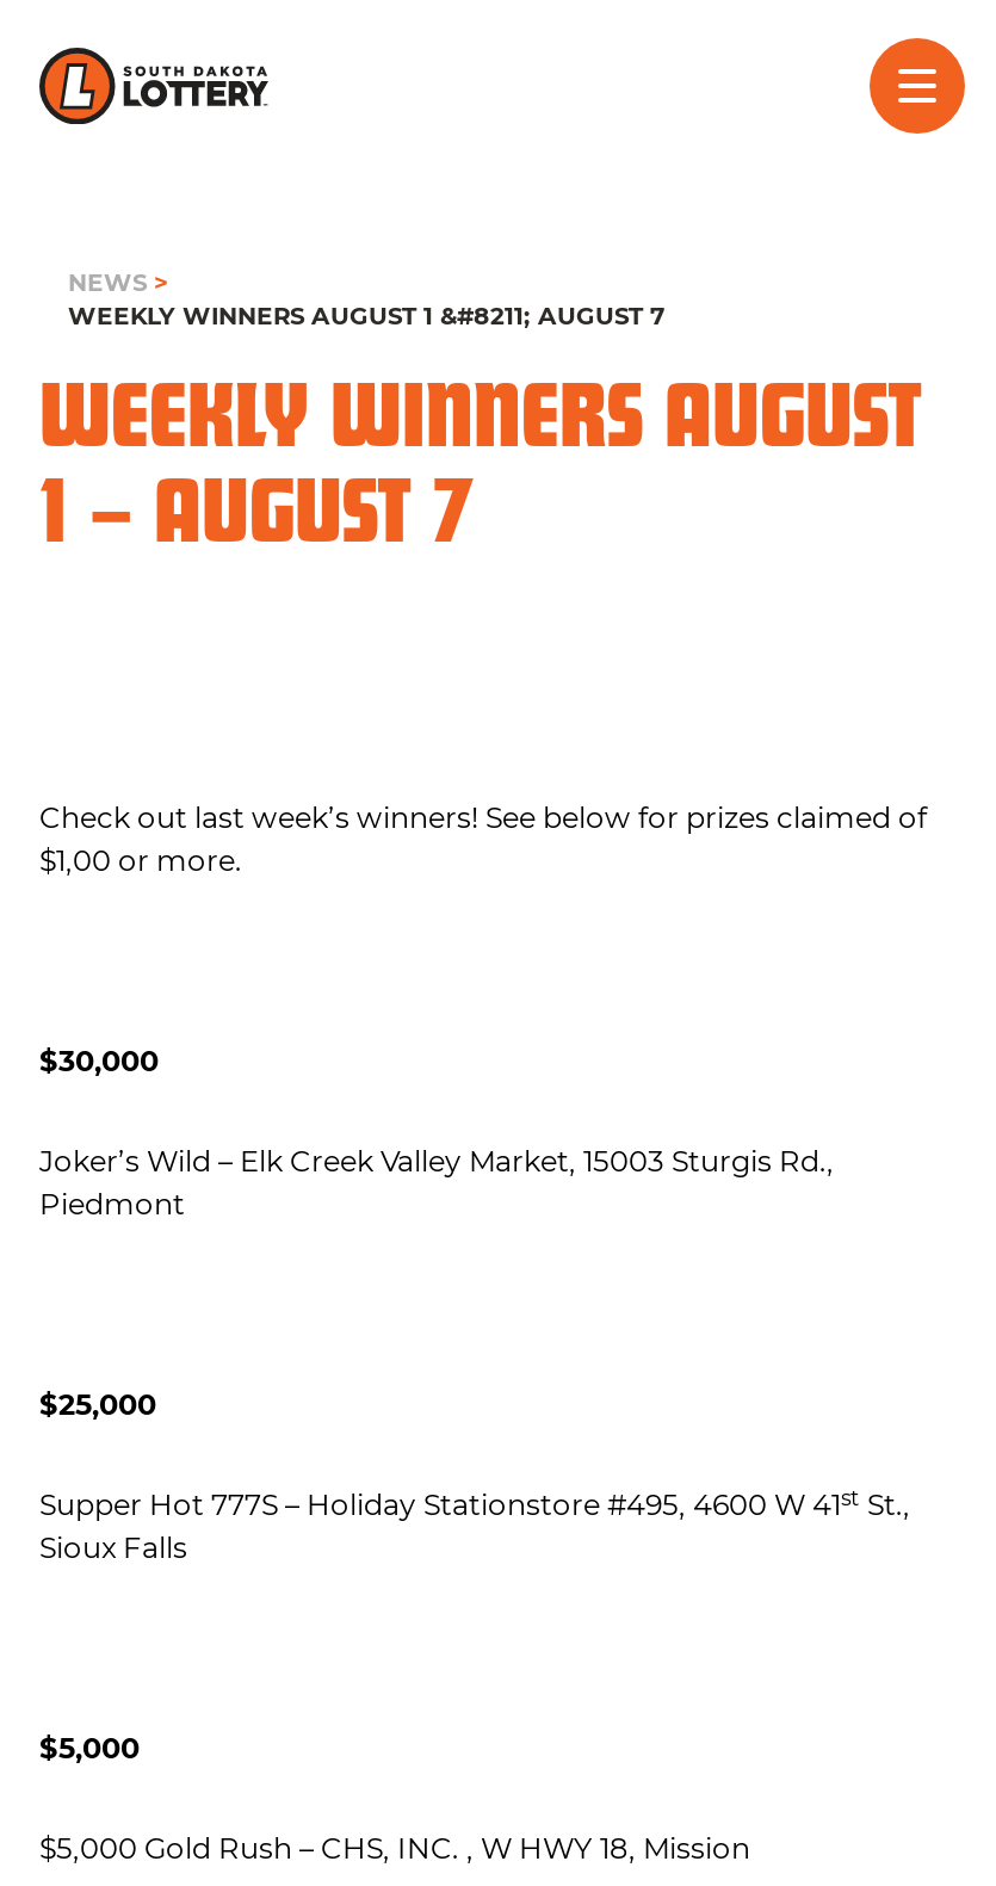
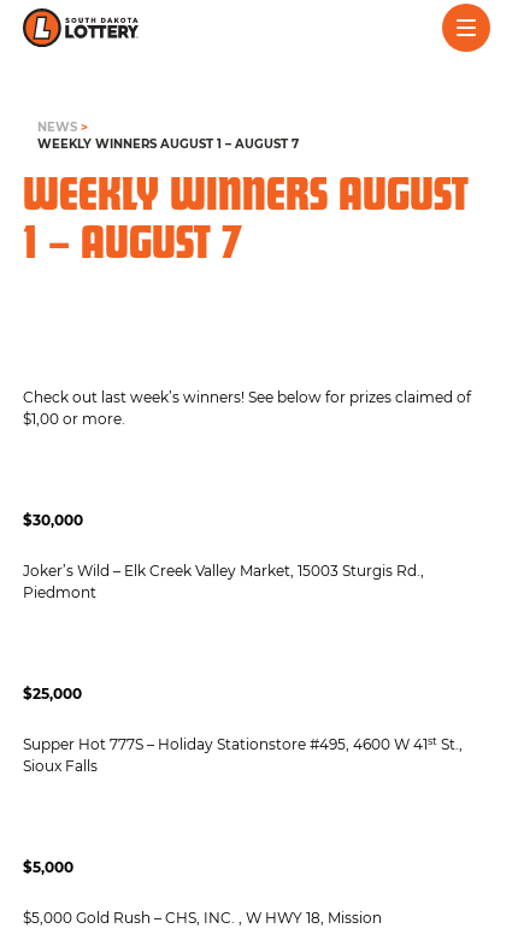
[68,301,664,332] WEEKLY WINNERS AUGUST 1 &#8211; AUGUST 7 -> [37,136,299,152] WEEKLY WINNERS AUGUST 1 – AUGUST 7

